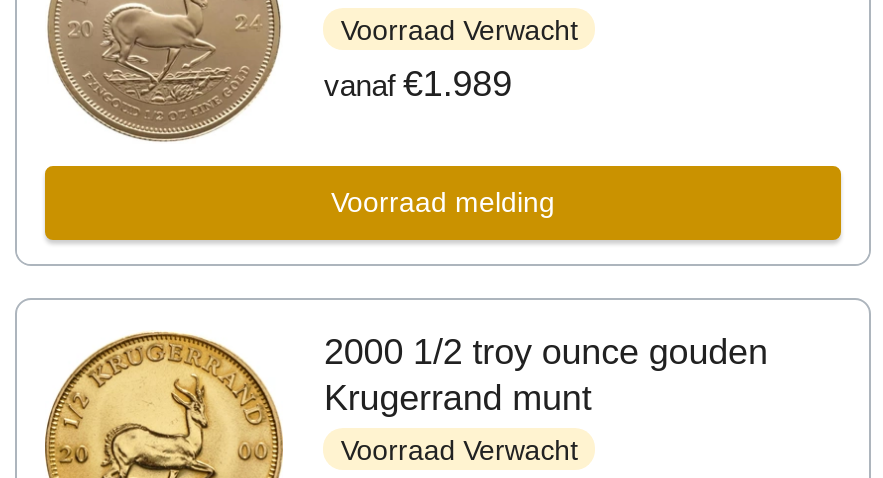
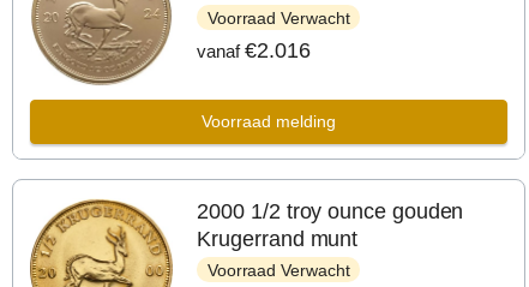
[324,63,512,103] vanaf €1.989 -> [197,38,310,62] vanaf €2.016

